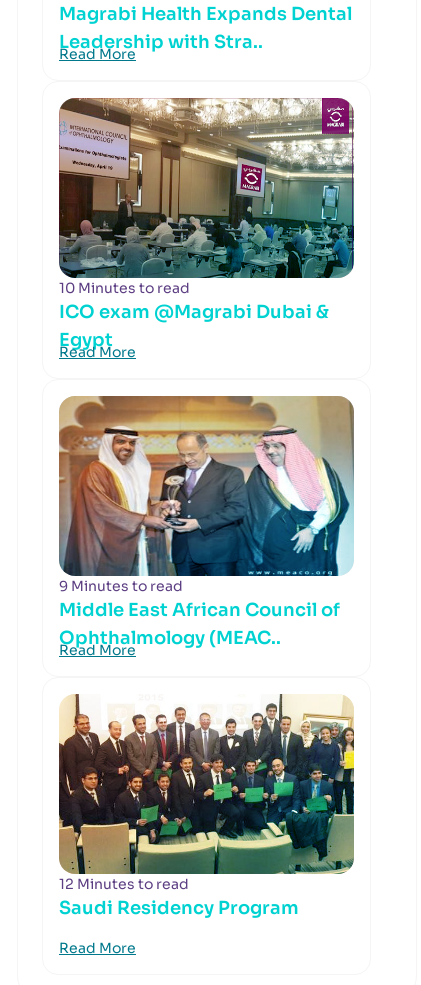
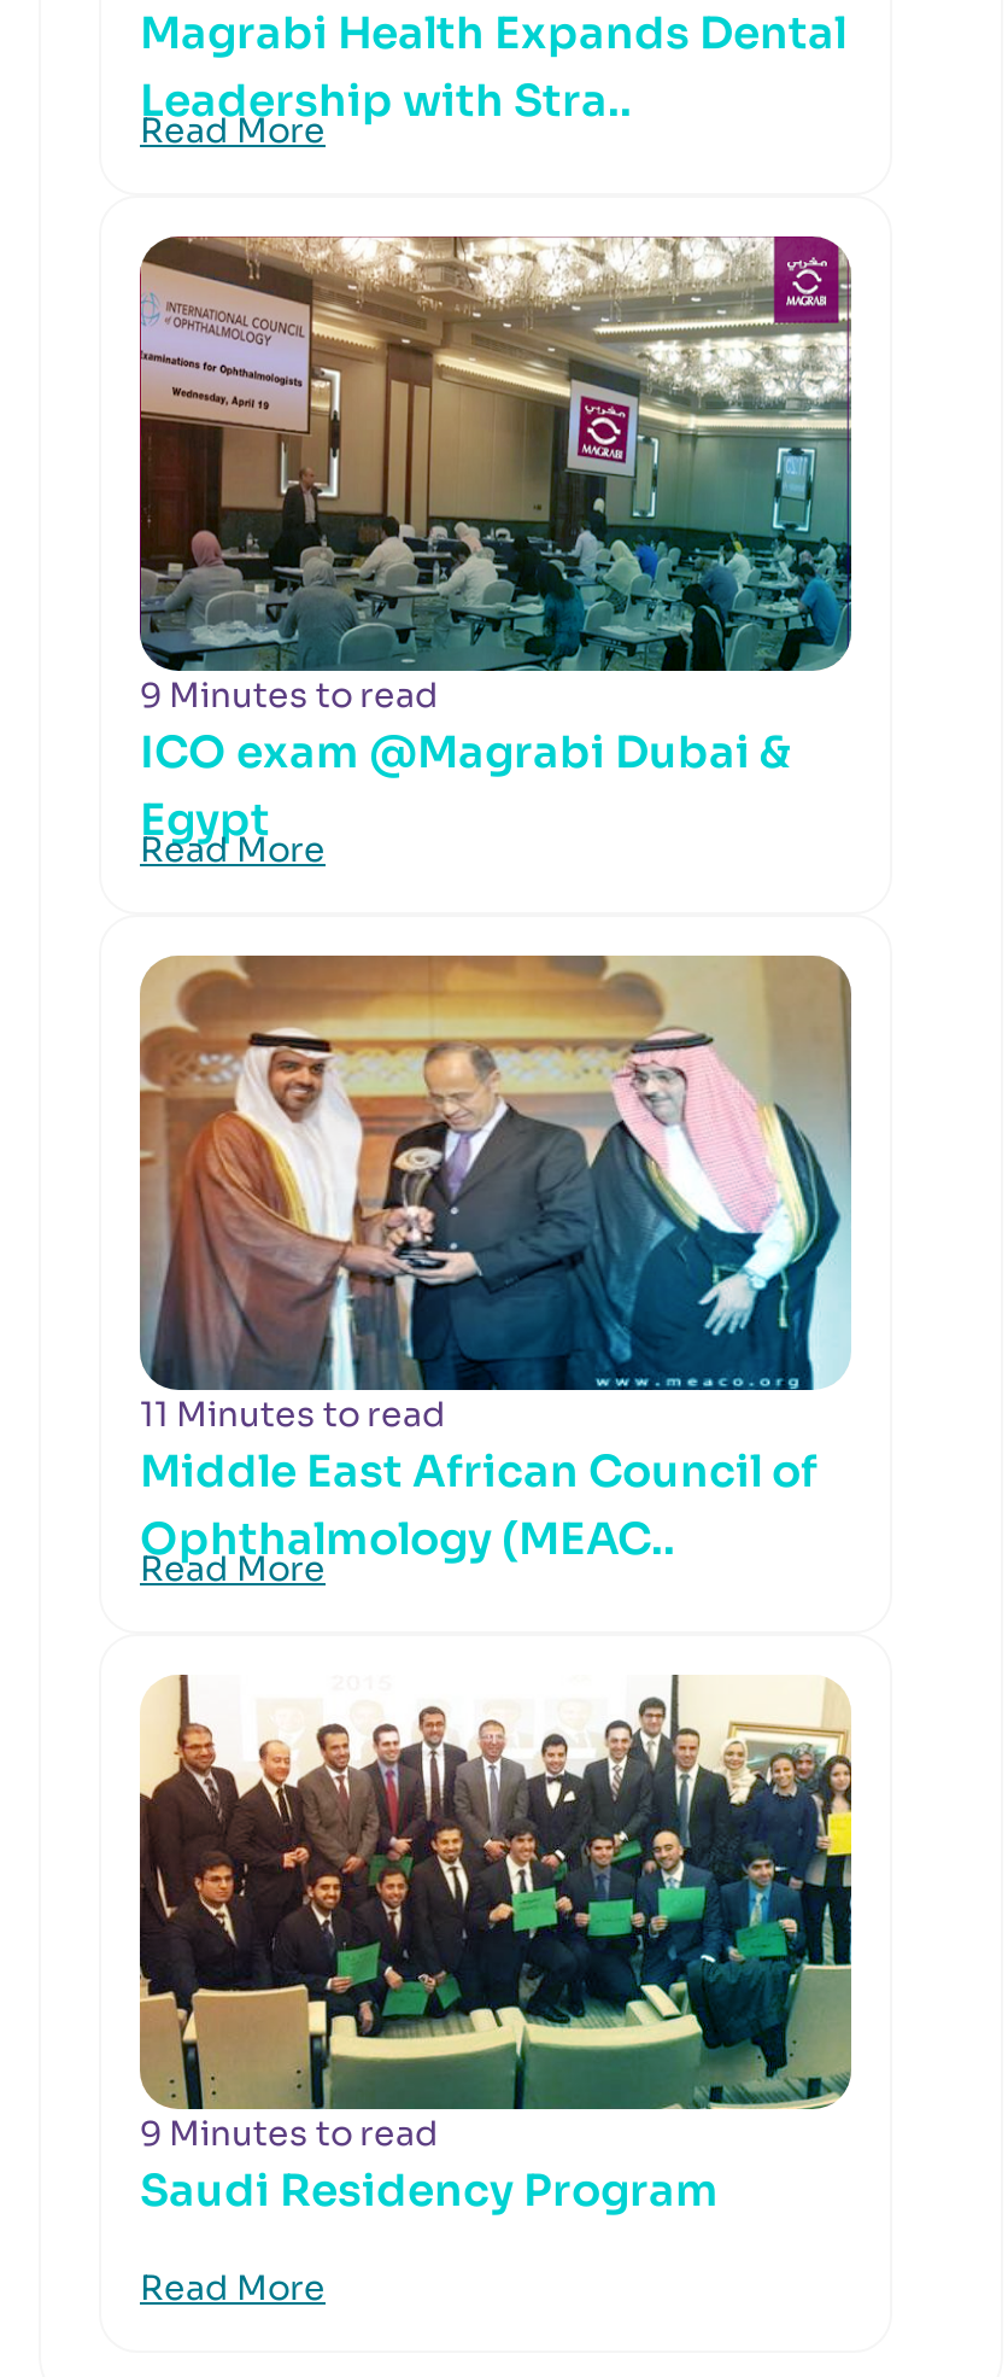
[59,279,190,297] 10 Minutes to read -> [140,673,439,717] 9 Minutes to read
[59,577,183,595] 9 Minutes to read -> [140,1392,446,1436] 11 Minutes to read
[59,875,189,893] 12 Minutes to read -> [140,2112,439,2155] 9 Minutes to read

